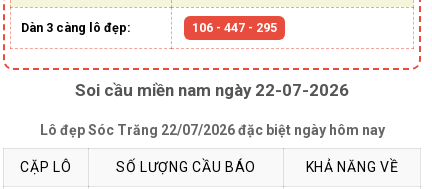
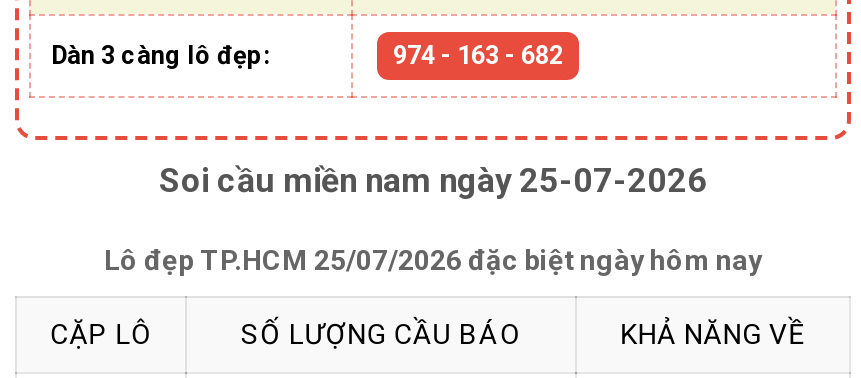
[192,20,277,35] 106 - 447 - 295 -> [393,39,563,69] 974 - 163 - 682
[75,80,349,100] Soi cầu miền nam ngày 22-07-2026 -> [159,159,707,199] Soi cầu miền nam ngày 25-07-2026
[39,122,384,138] Lô đẹp Sóc Trăng 22/07/2026 đặc biệt ngày hôm nay -> [104,244,762,276] Lô đẹp TP.HCM 25/07/2026 đặc biệt ngày hôm nay

